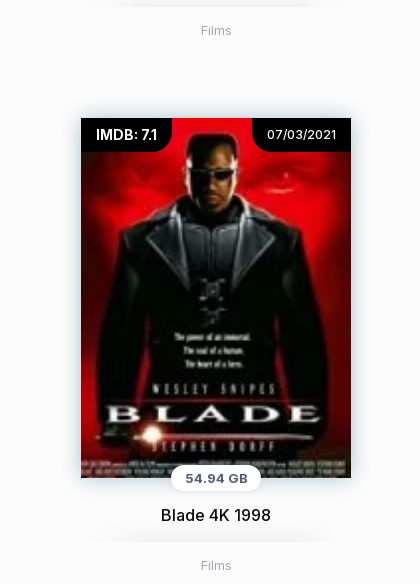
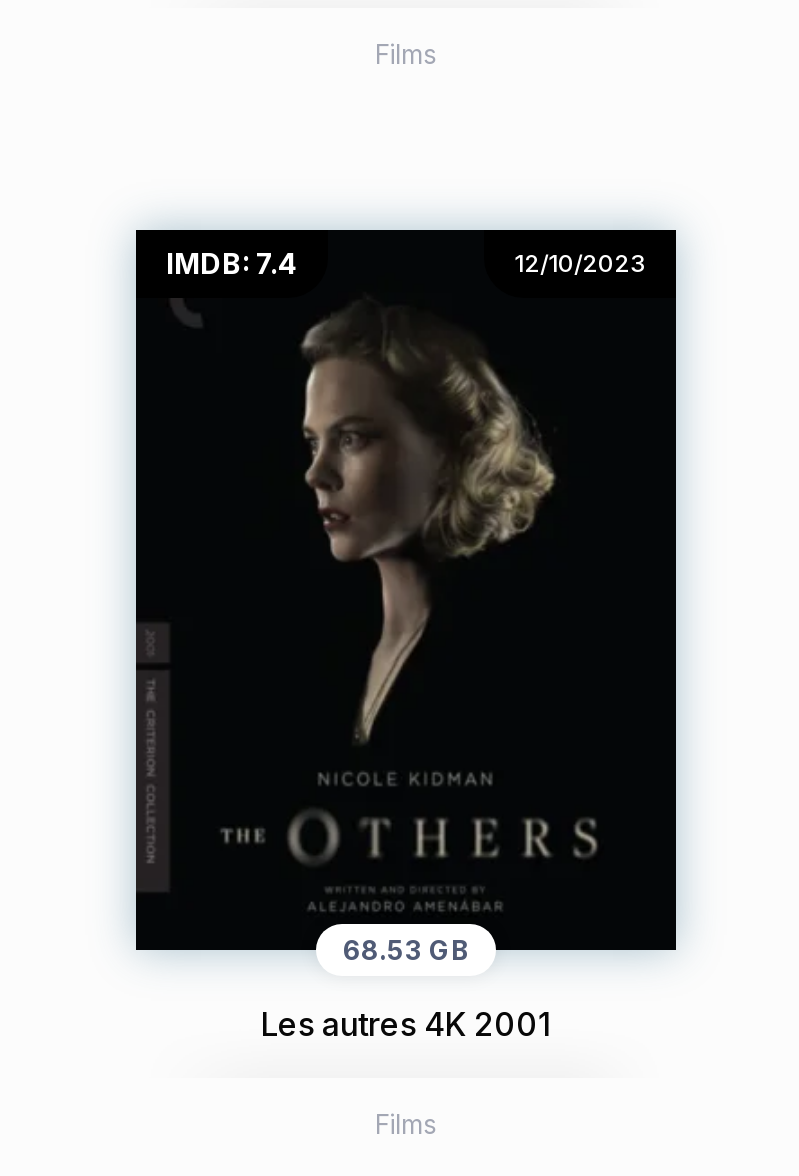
[80,117,351,479] [image] | IMDB: 7.1 | 07/03/2021 -> [134,228,676,952] [image] | IMDB: 7.4 | 12/10/2023
[184,470,247,486] 54.94 GB -> [343,934,469,966] 68.53 GB
[161,505,271,525] Blade 4K 1998 -> [260,1004,552,1044] Les autres 4K 2001

